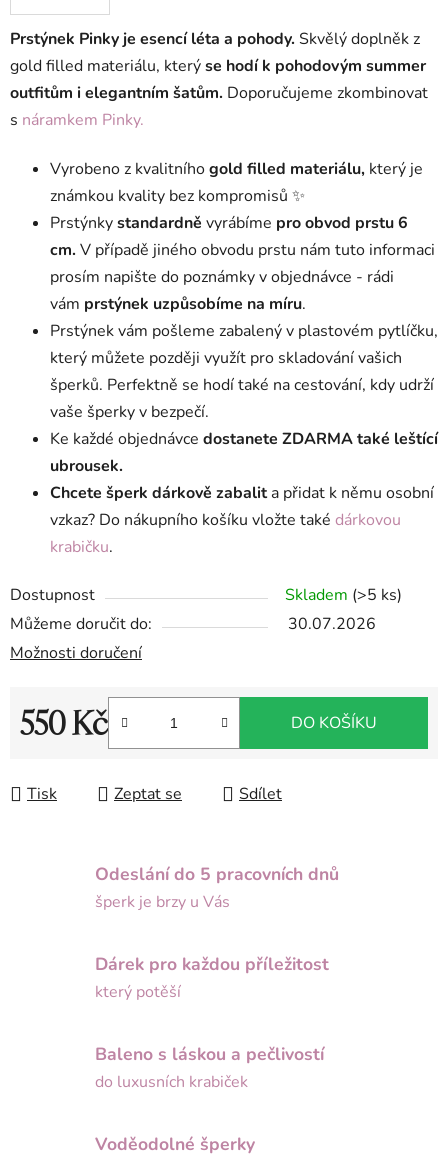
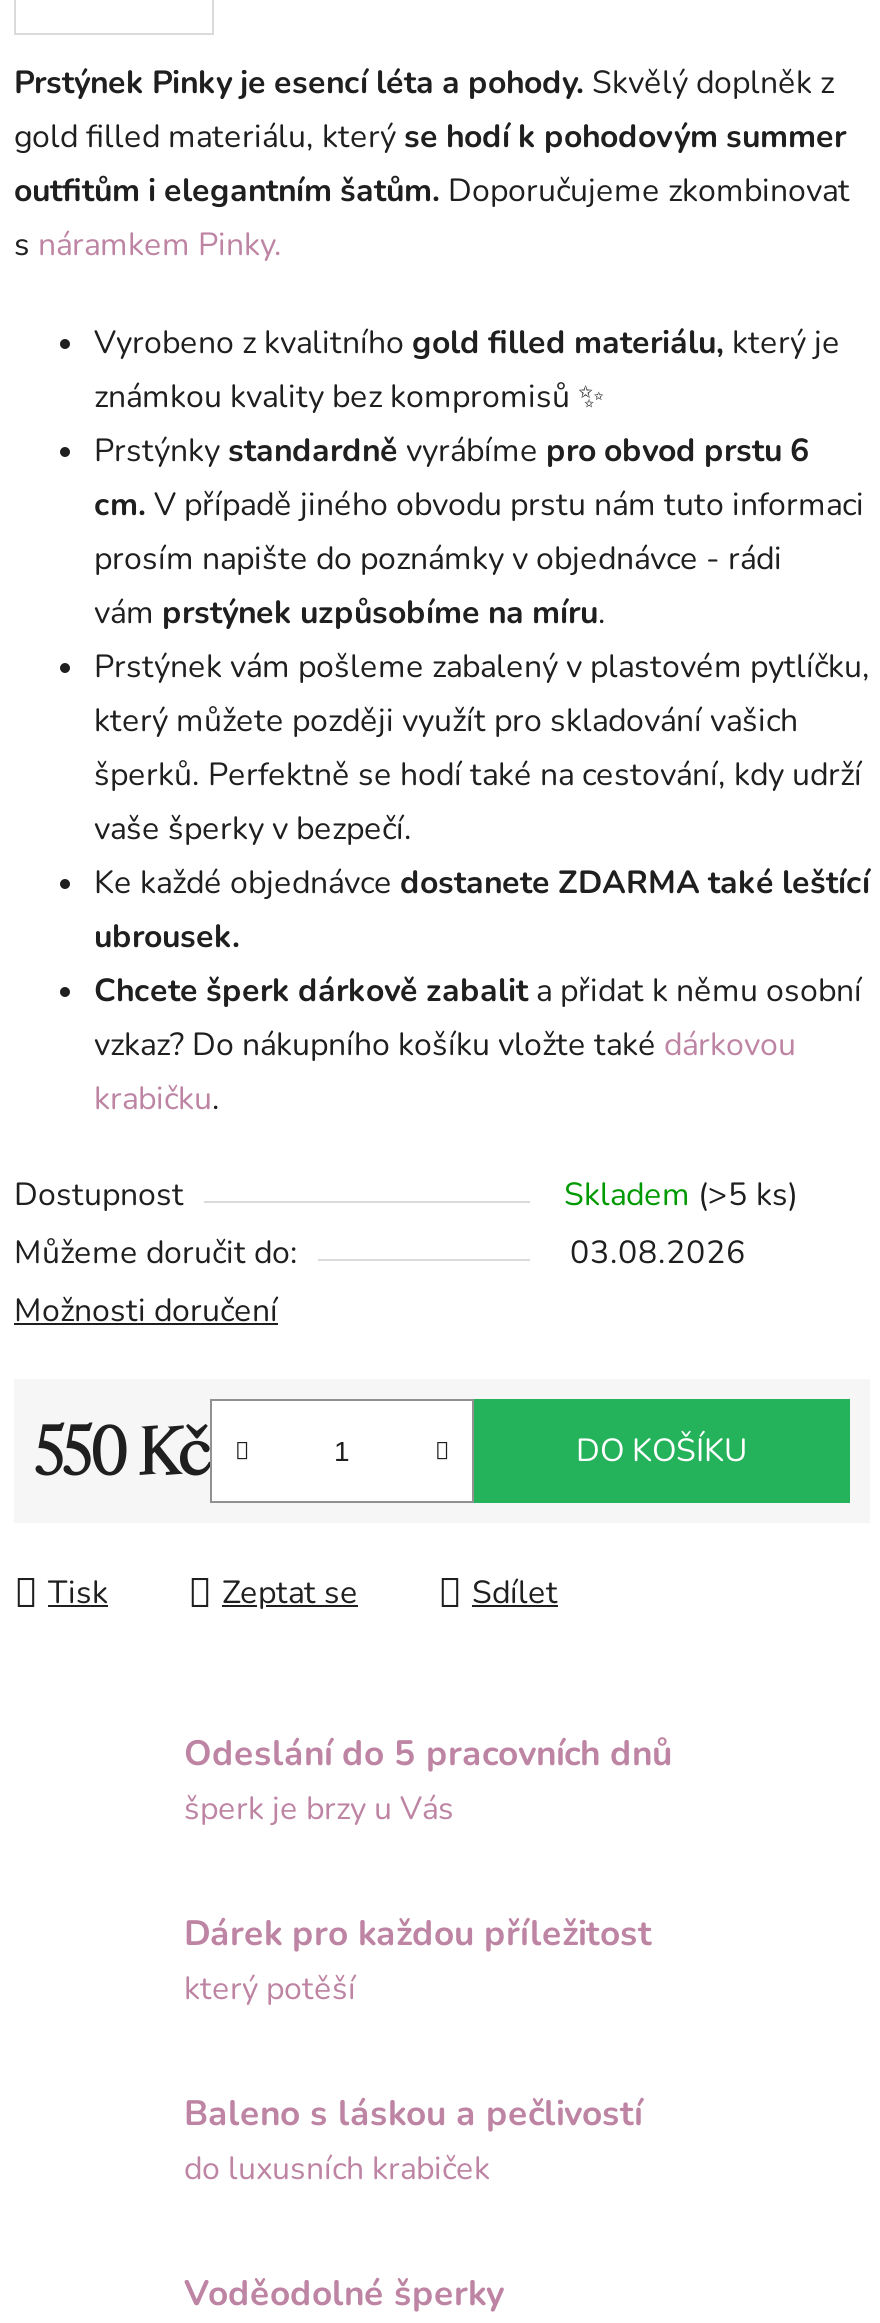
[288,613,376,635] 30.07.2026 -> [570,1231,746,1275] 03.08.2026

